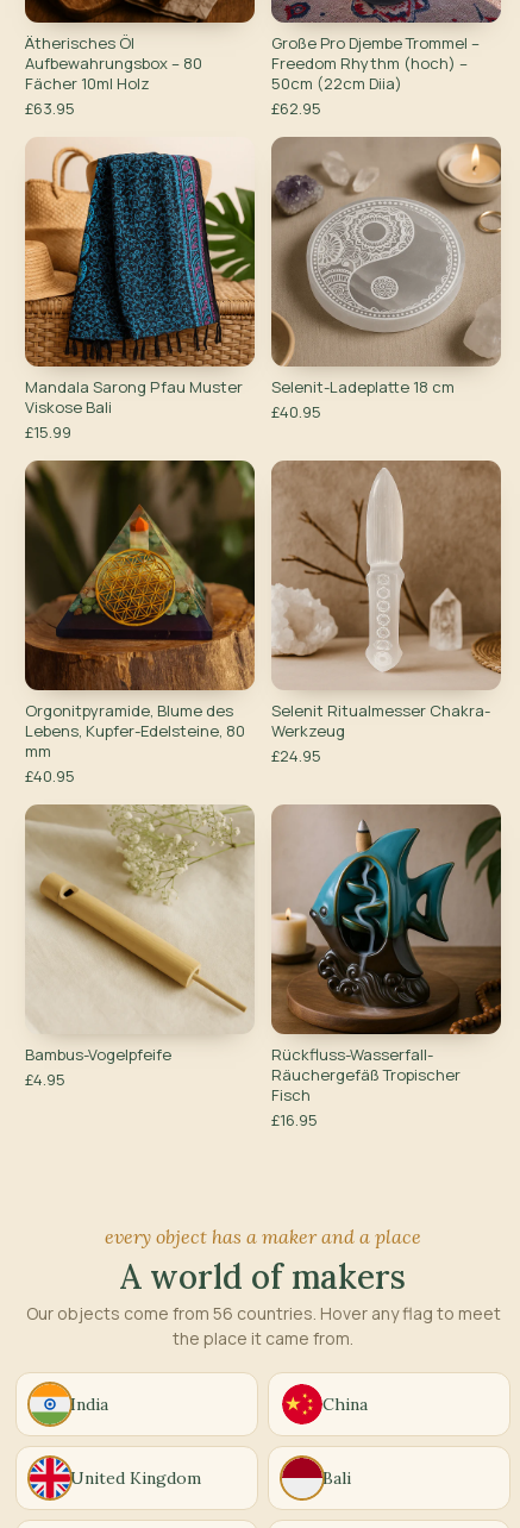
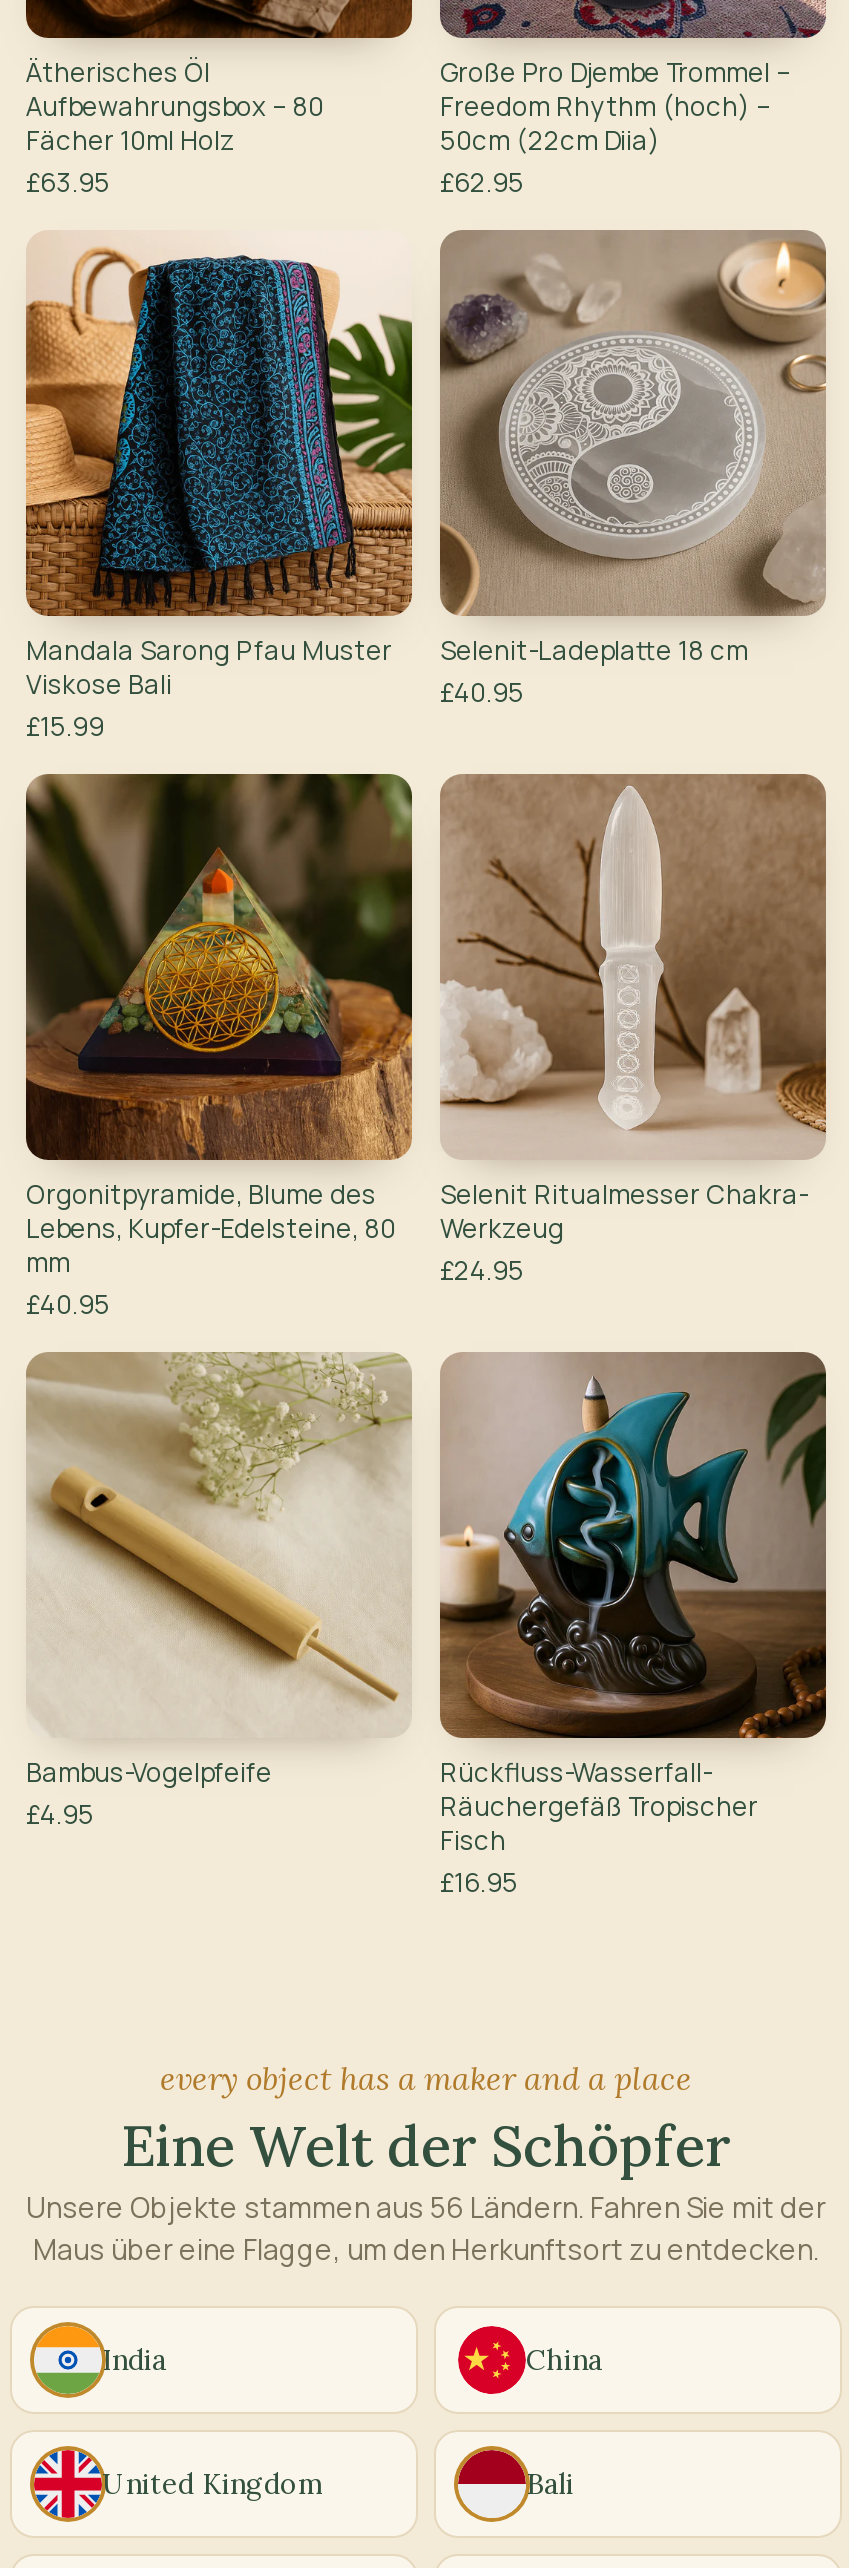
[26,1255,500,1349] A world of makers | Our objects come from 56 countries. Hover any flag to meet | the place it came from. -> [26,2110,826,2268] Eine Welt der Schöpfer | Unsere Objekte stammen aus 56 Ländern. Fahren Sie mit der | Maus über eine Flagge, um den Herkunftsort zu entdecken.

